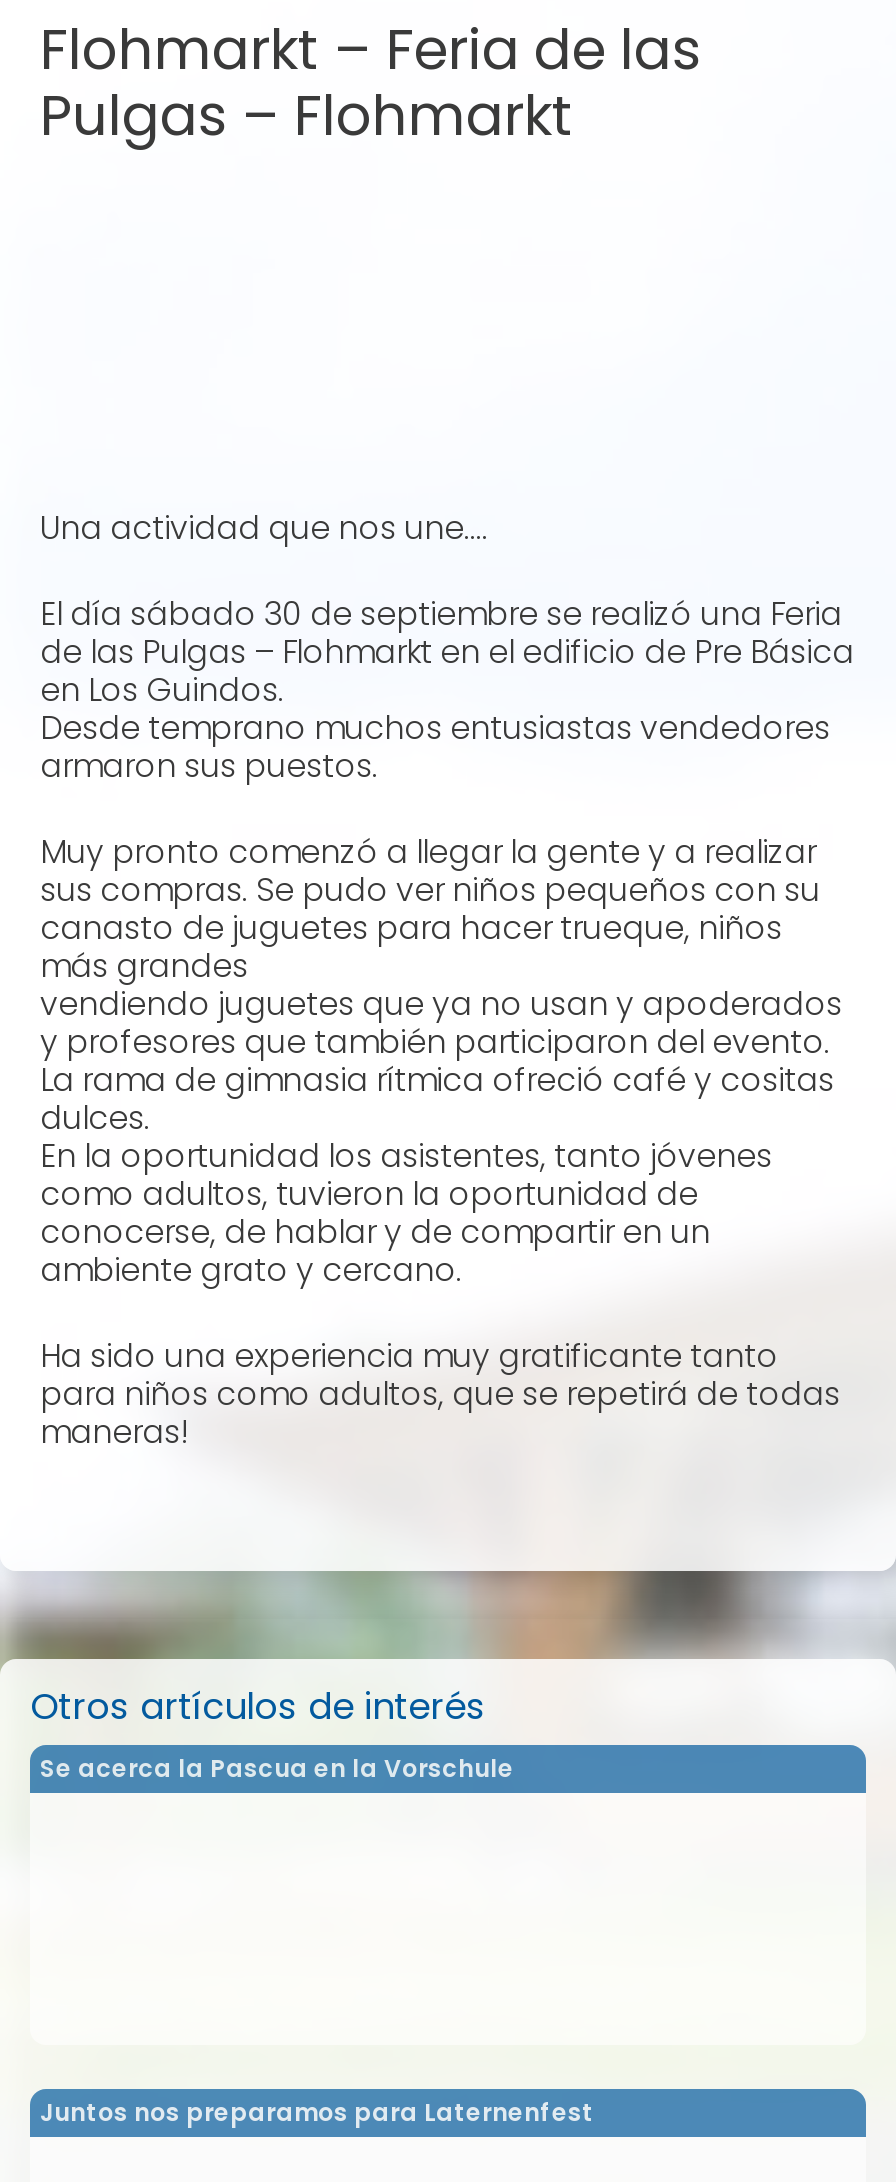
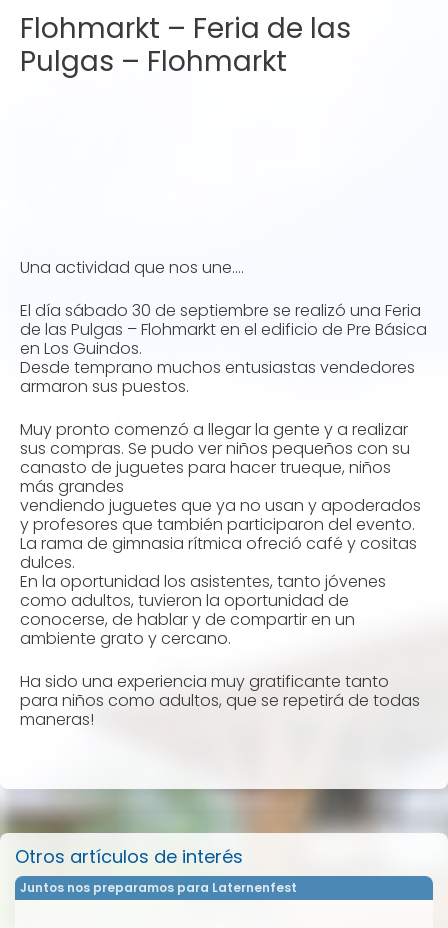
[40,1751,514,1785] Se acerca la Pascua en la Vorschule -> none

